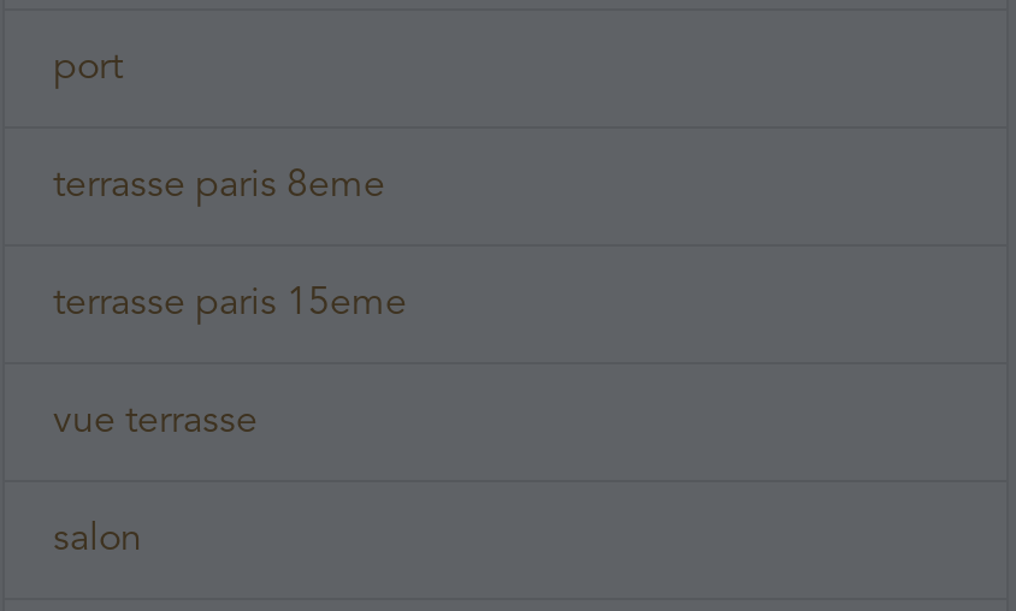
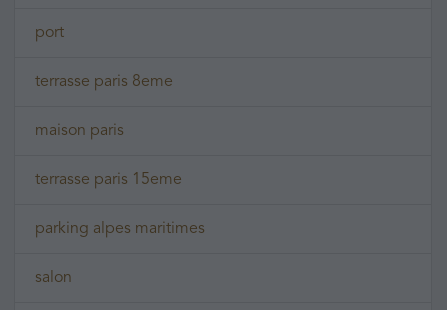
none -> [35,123,124,139] maison paris
[53,403,258,441] vue terrasse -> [35,221,205,237] parking alpes maritimes

